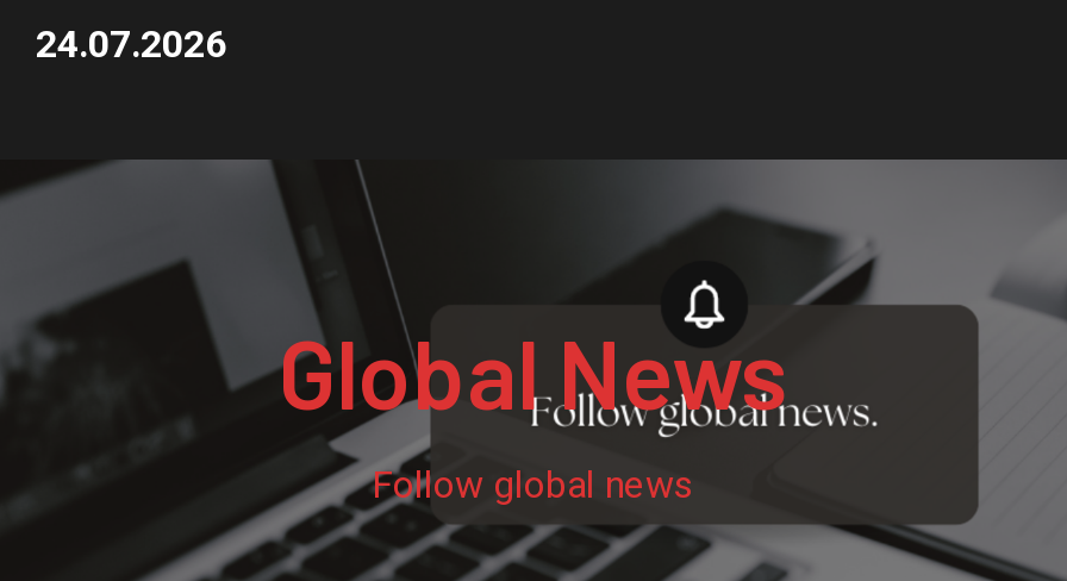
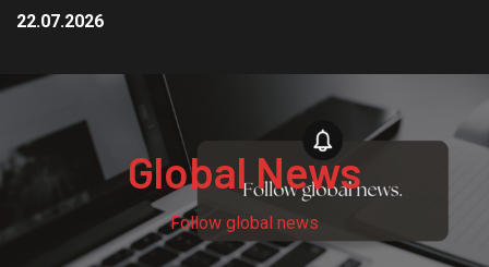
[36,22,226,67] 24.07.2026 -> [16,11,104,32] 22.07.2026

